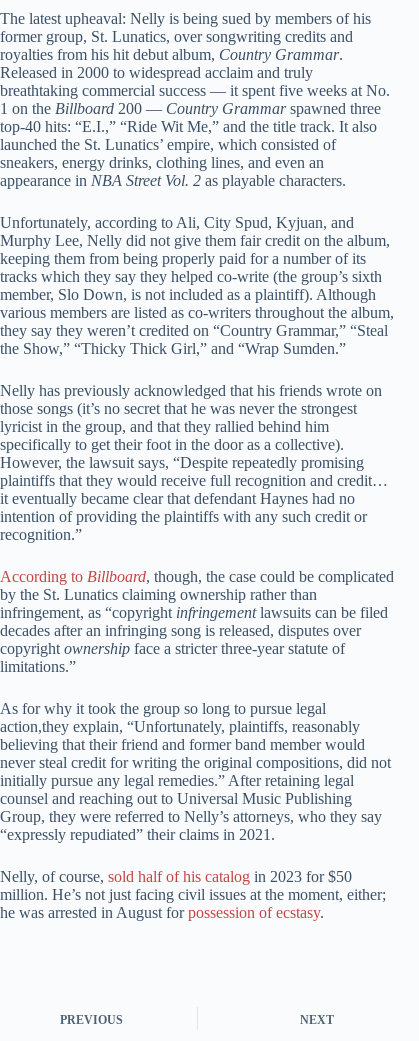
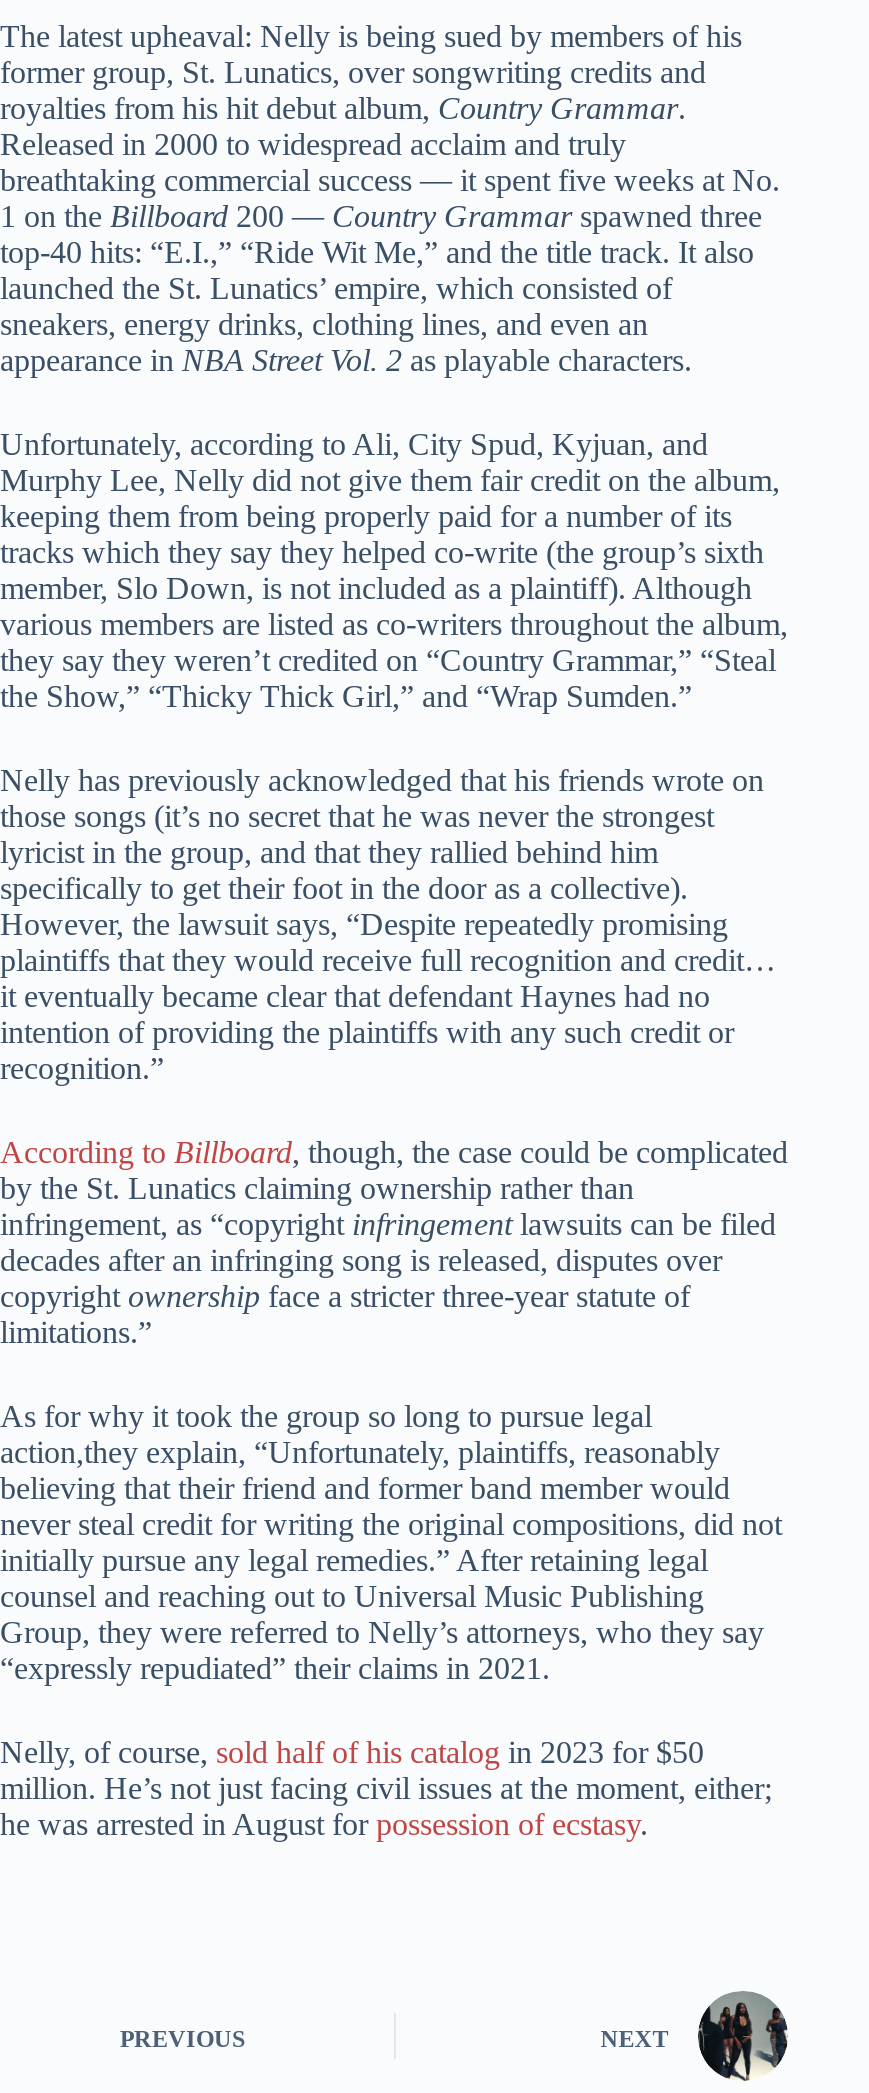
none -> [696,1989,790,2083] [image]

